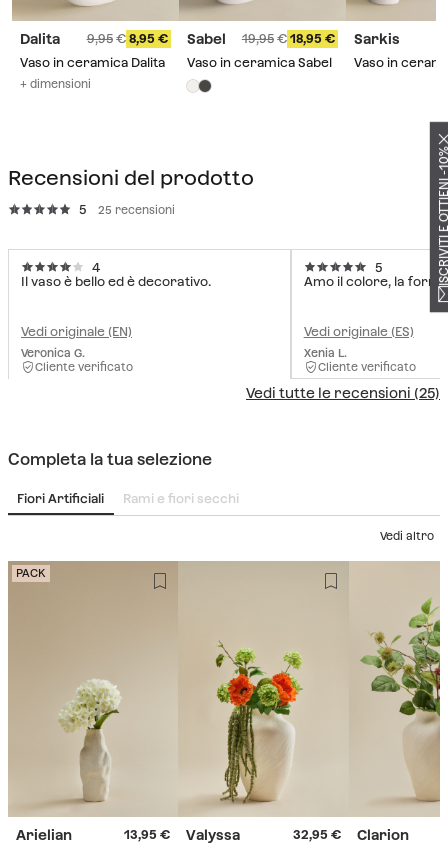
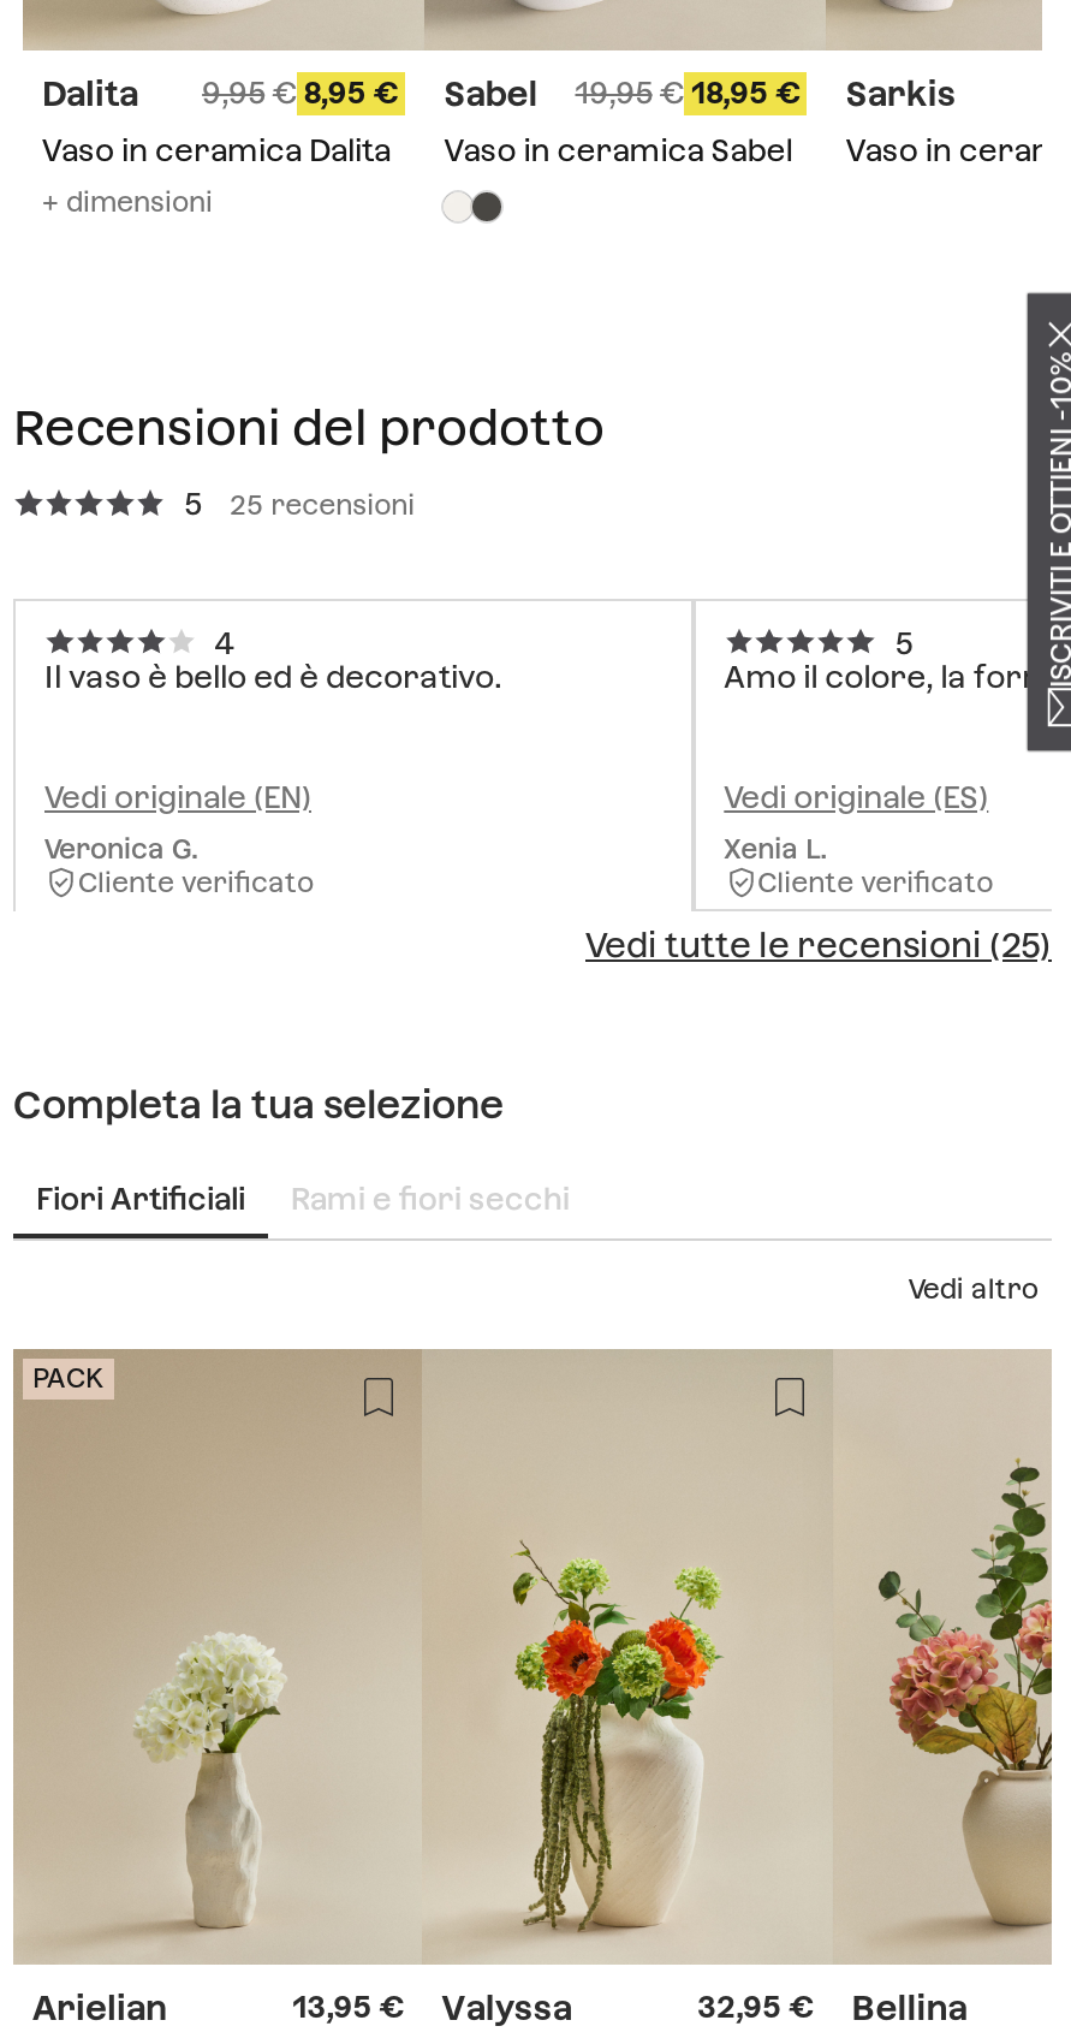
[357,597,441,843] [image] | Clarion -> [852,1440,1054,2027] [image] | Bellina

